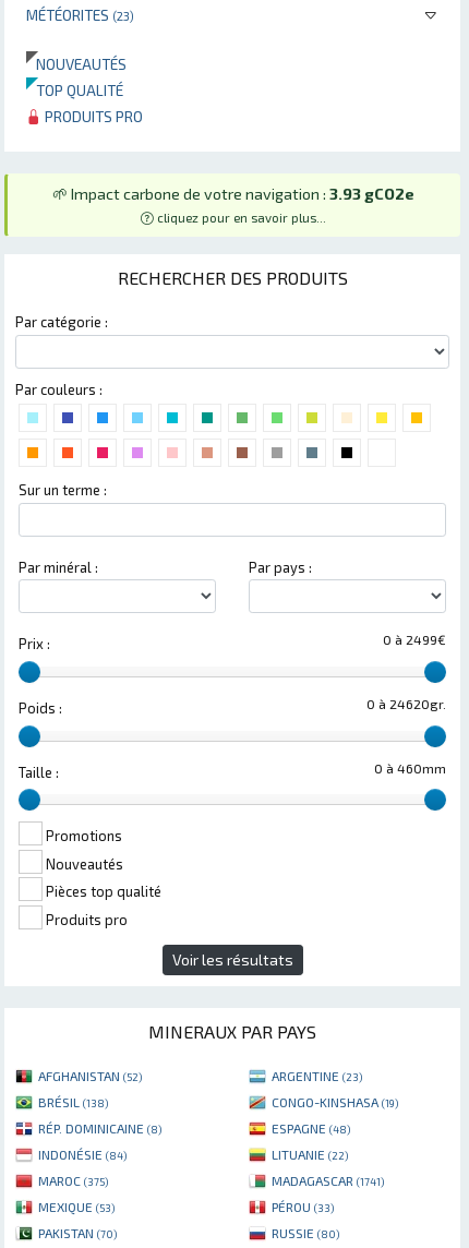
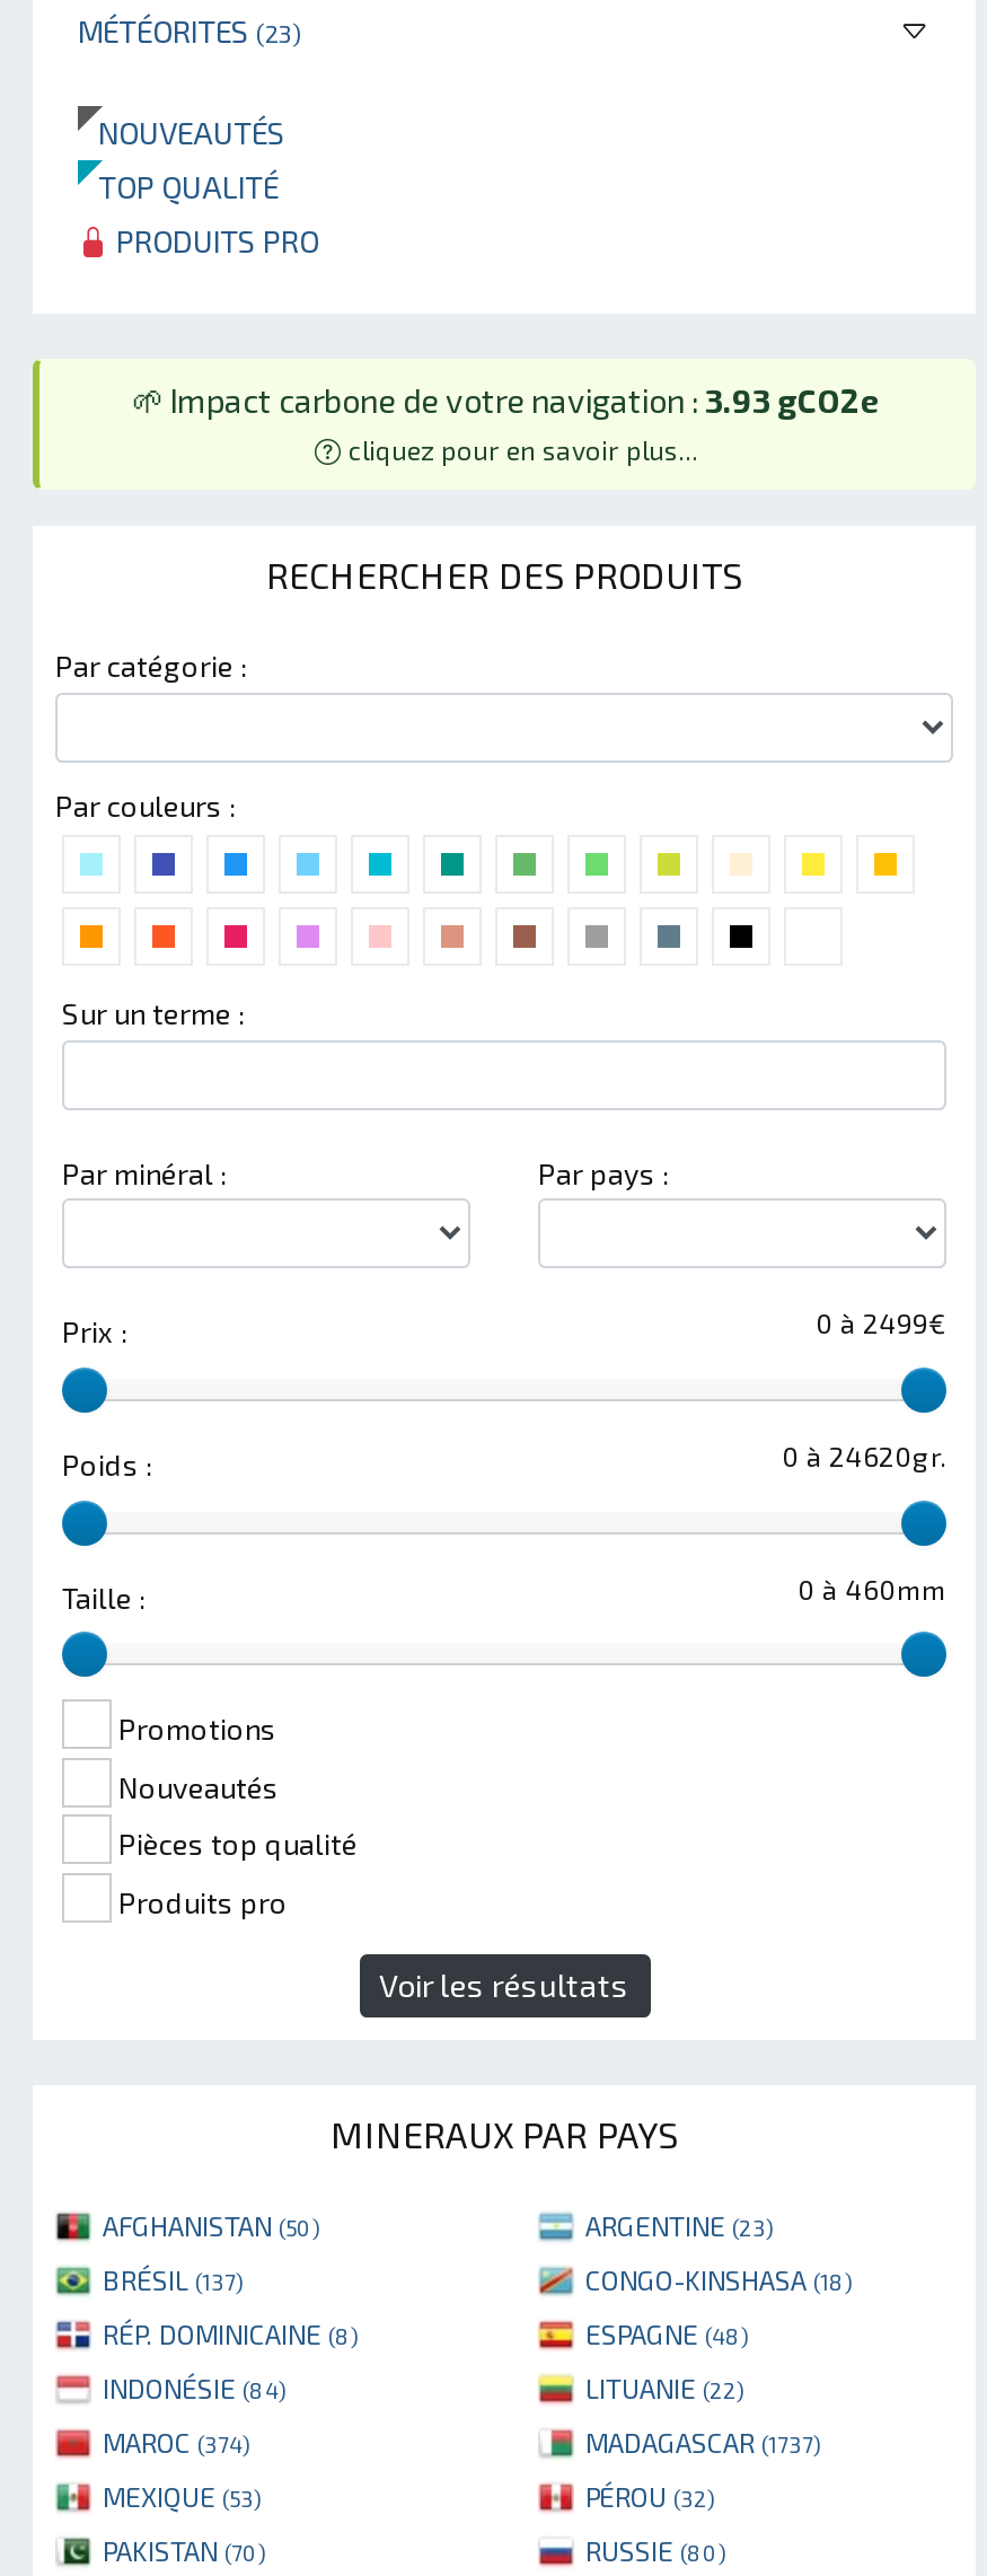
[38,1068,142,1083] AFGHANISTAN (52) -> [103,2208,319,2240] AFGHANISTAN (50)
[38,1094,108,1109] BRÉSIL (138) -> [103,2263,243,2294] BRÉSIL (137)
[272,1094,398,1109] CONGO-KINSHASA (19) -> [585,2263,852,2294] CONGO-KINSHASA (18)
[38,1172,108,1188] MAROC (375) -> [103,2425,249,2457] MAROC (374)
[272,1172,384,1188] MADAGASCAR (1741) -> [585,2425,820,2457] MADAGASCAR (1737)
[272,1198,334,1214] PÉROU (33) -> [585,2479,714,2511] PÉROU (32)

